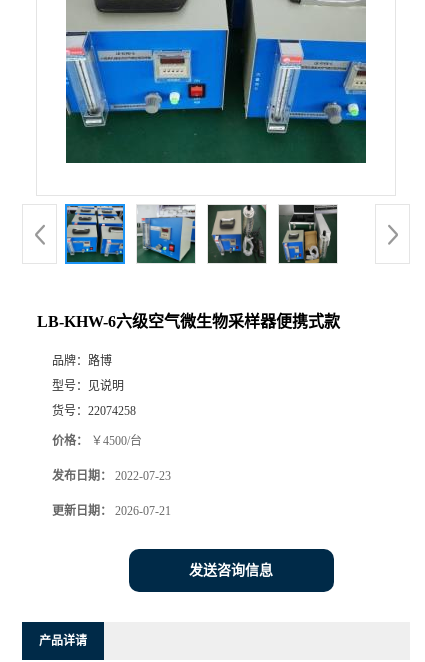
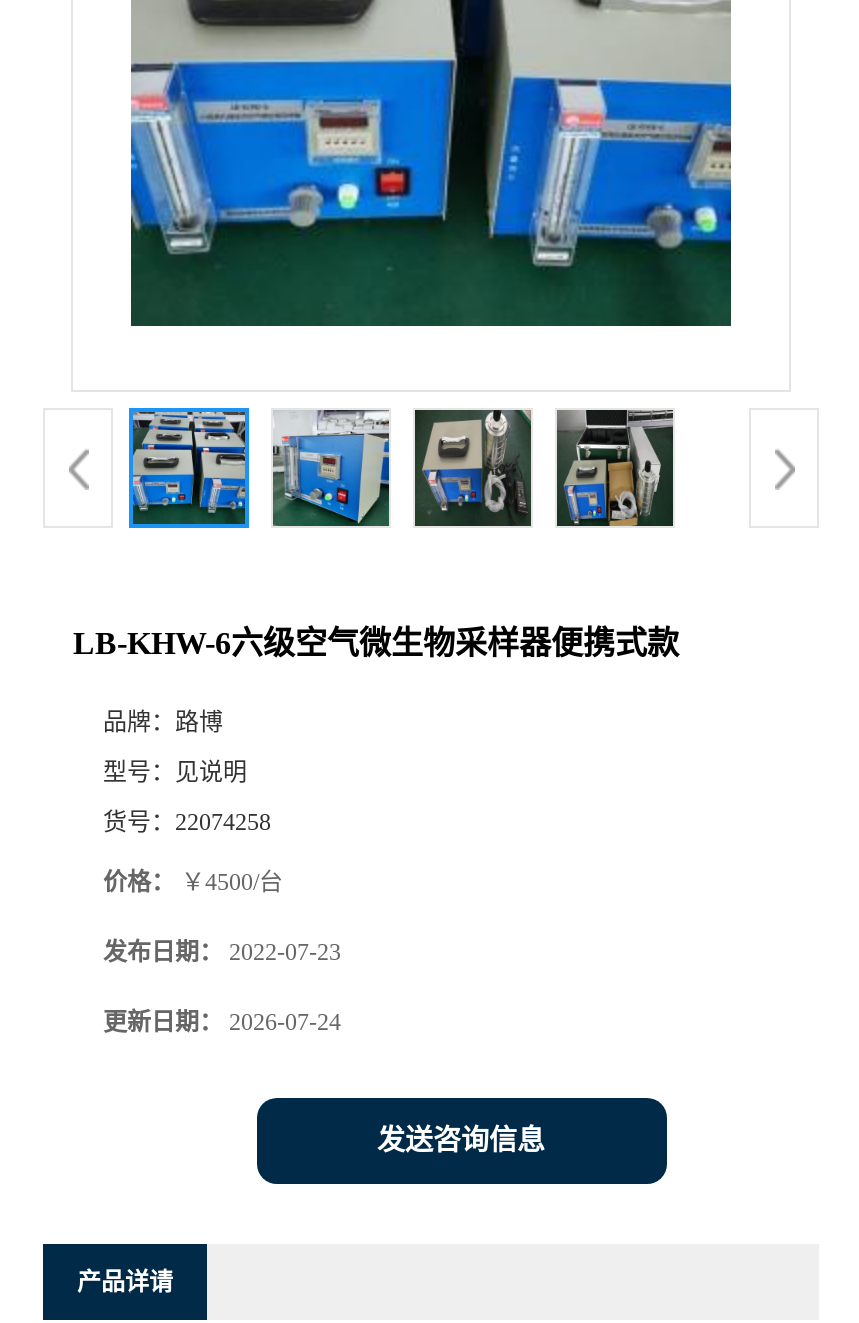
[52,504,171,518] 更新日期：2026-07-21 -> [103,1008,341,1036] 更新日期：2026-07-24

